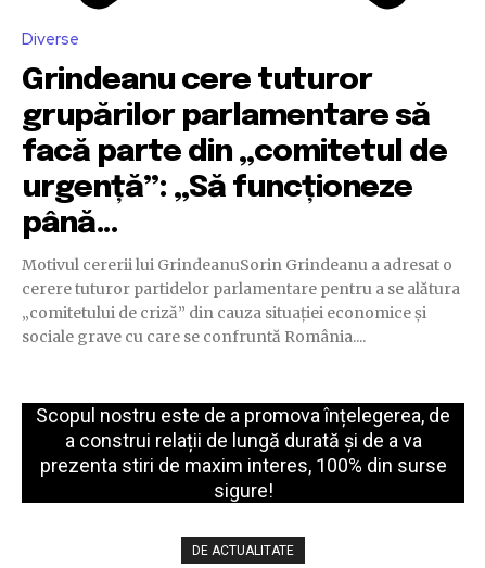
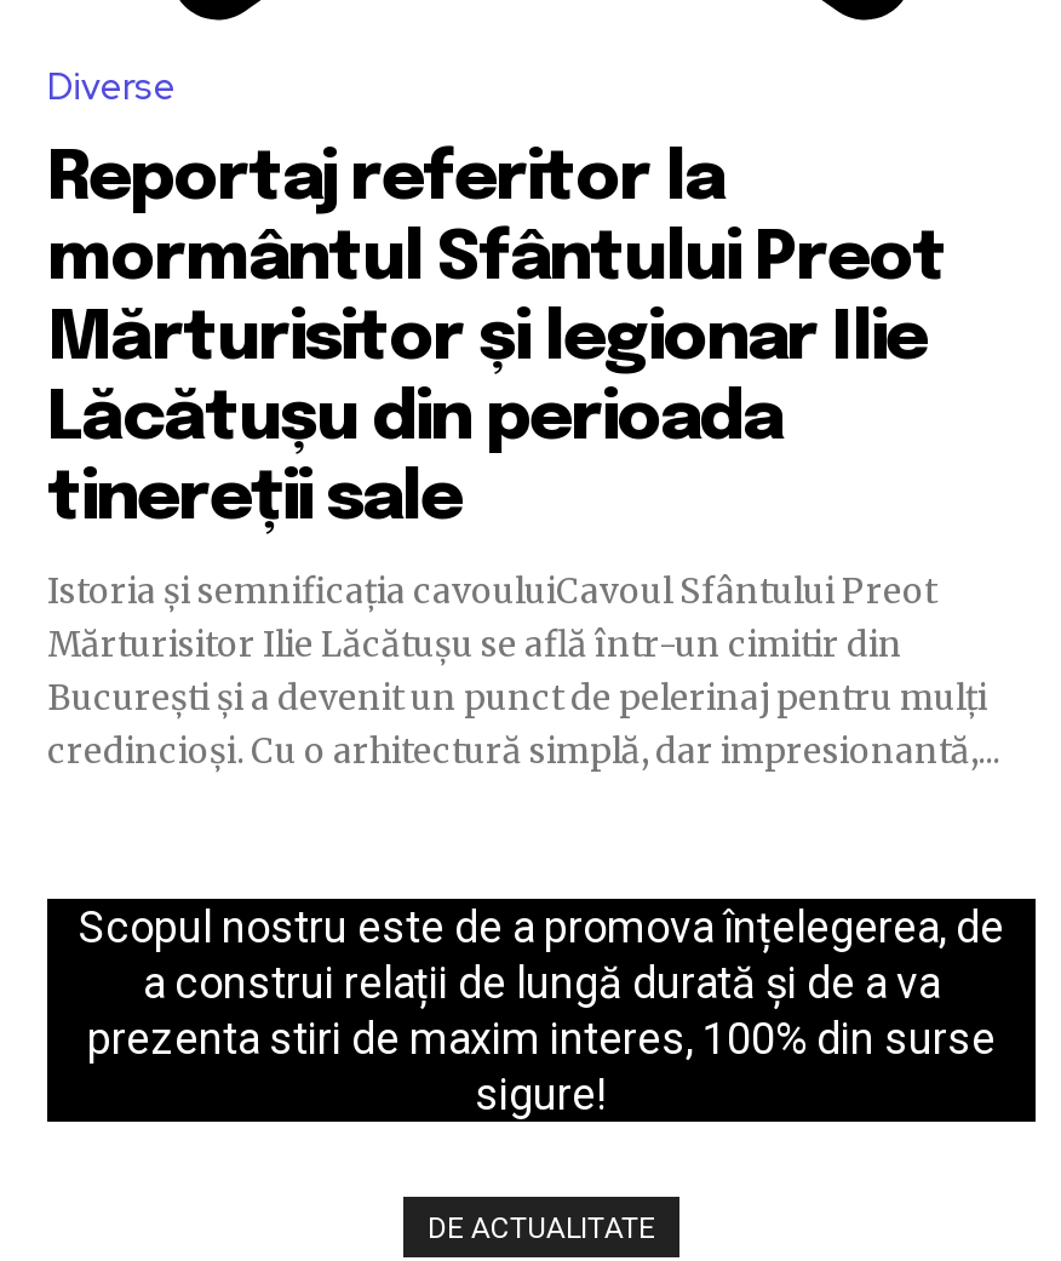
[22,65,447,240] Grindeanu cere tuturor | grupărilor parlamentare să | facă parte din „comitetul de | urgență”: „Să funcționeze | până… -> [47,144,946,534] Reportaj referitor la | mormântul Sfântului Preot | Mărturisitor și legionar Ilie | Lăcătușu din perioada | tinereții sale
[22,255,460,346] Motivul cererii lui GrindeanuSorin Grindeanu a adresat o | cerere tuturor partidelor parlamentare pentru a se alătura | „comitetului de criză” din cauza situației economice și | sociale grave cu care se confruntă România.... -> [47,568,999,772] Istoria și semnificația cavouluiCavoul Sfântului Preot | Mărturisitor Ilie Lăcătușu se află într-un cimitir din | București și a devenit un punct de pelerinaj pentru mulți | credincioși. Cu o arhitectură simplă, dar impresionantă,...

